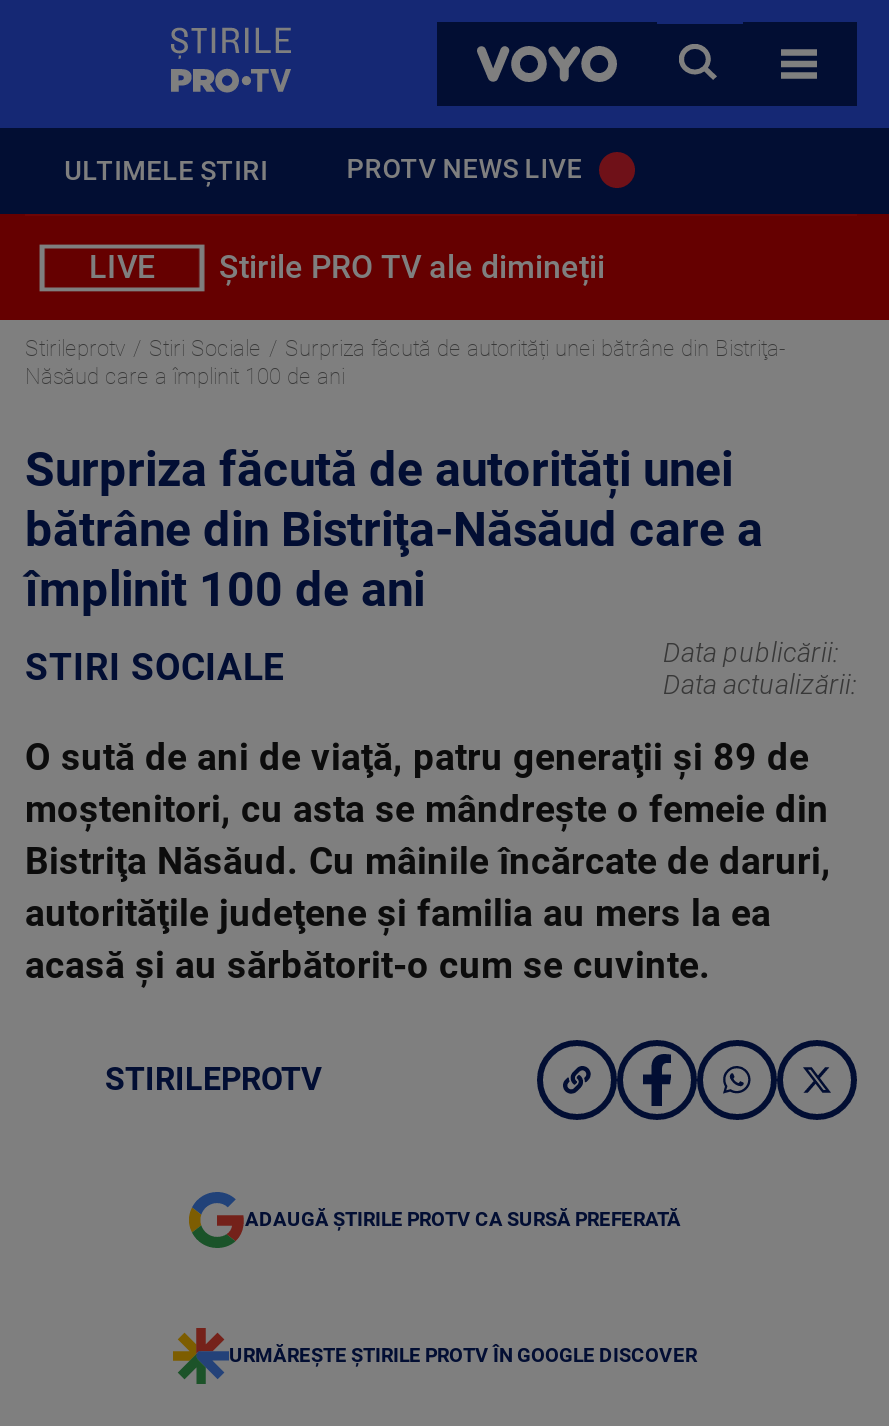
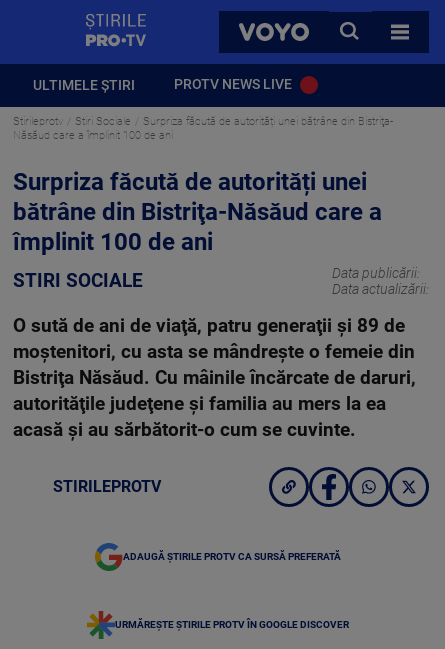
[89,248,605,286] LIVE | Știrile PRO TV ale dimineții -> none

